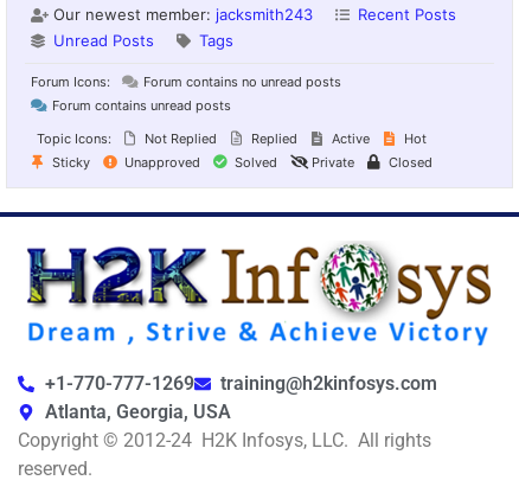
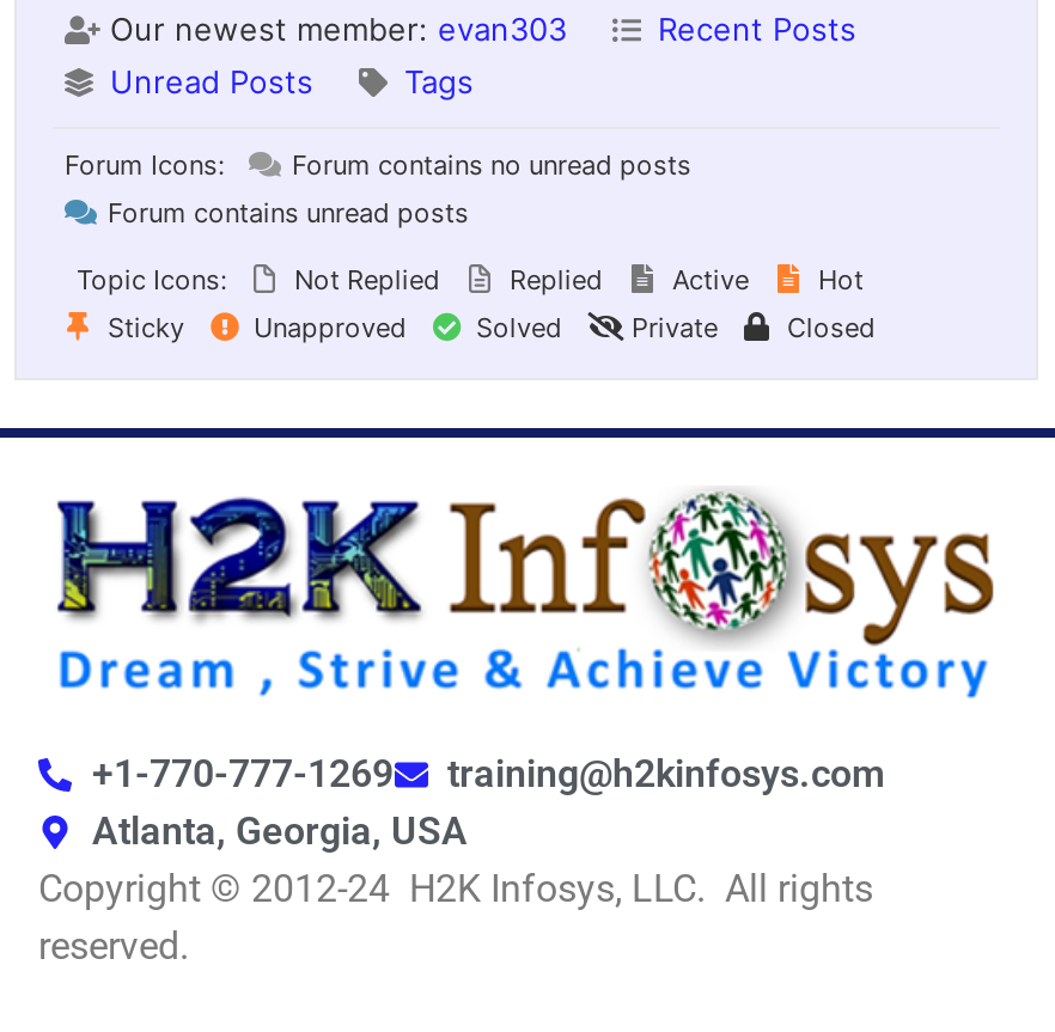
[49,4,313,23] Our newest member: jacksmith243 -> [100,9,567,47] Our newest member: evan303

